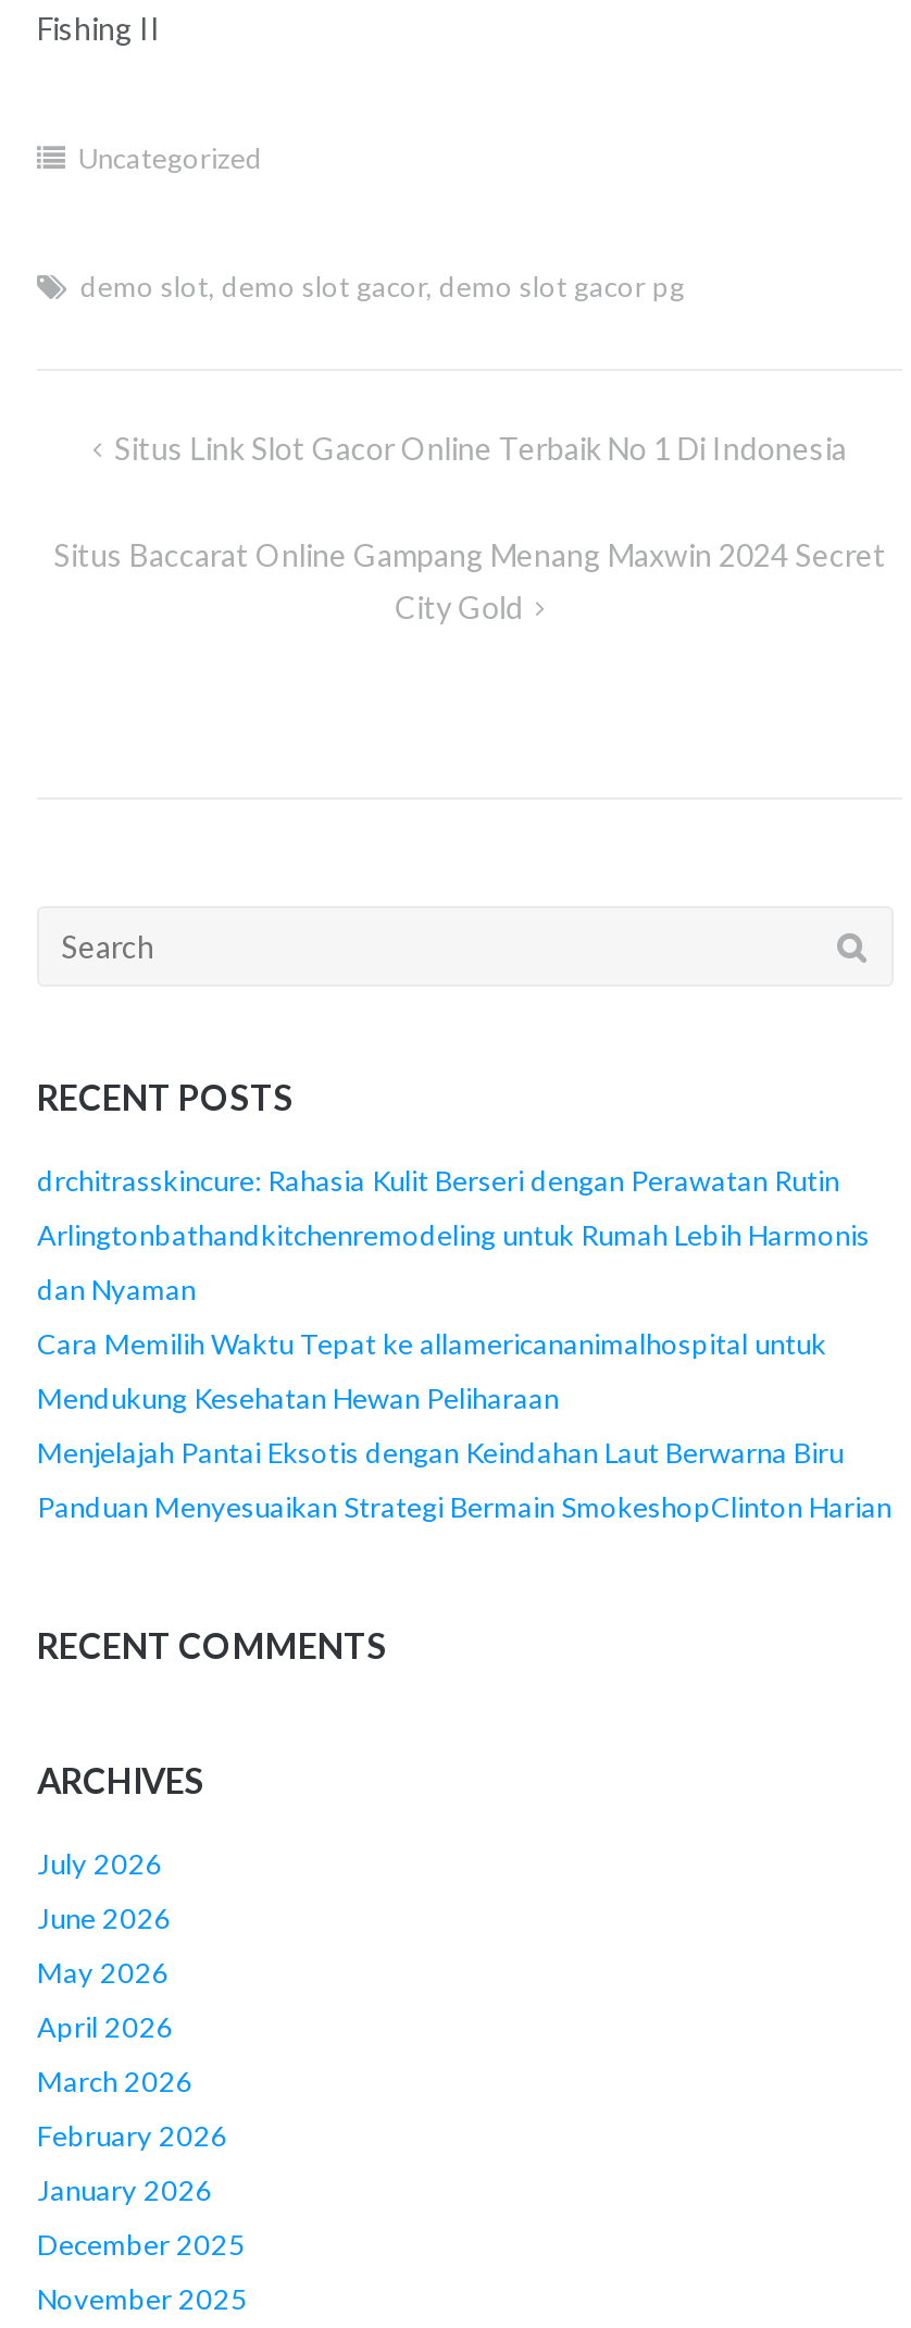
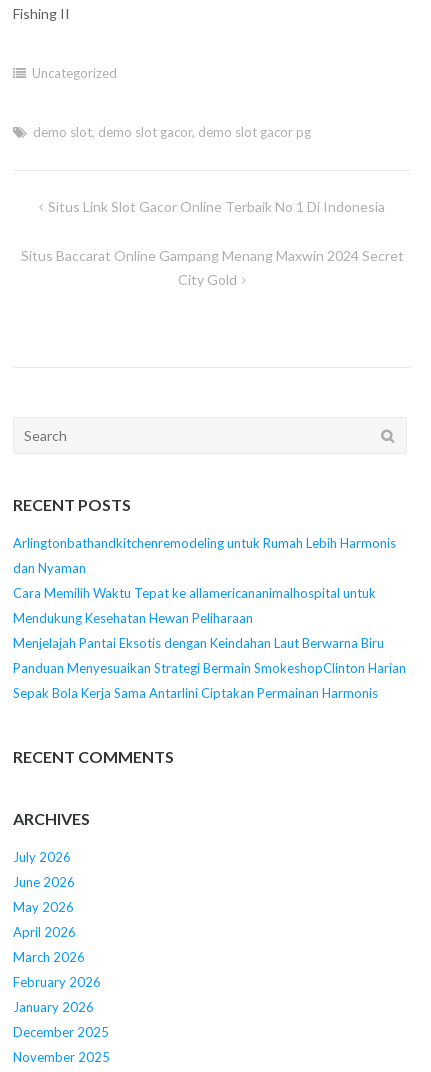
[37,1163,839,1198] drchitrasskincure: Rahasia Kulit Berseri dengan Perawatan Rutin -> none
moved [37,1217,891,1524] -> [13,535,406,676]: Arlingtonbathandkitchenremodeling untuk Rumah Lebih Harmonis | dan Nyaman | Cara Memilih Waktu Tepat ke allamericananimalhospital untuk | Mendukung Kesehatan Hewan Peliharaan | Menjelajah Pantai Eksotis dengan Keindahan Laut Berwarna Biru | Panduan Menyesuaikan Strategi Bermain SmokeshopClinton Harian
none -> [13,685,378,701] Sepak Bola Kerja Sama Antarlini Ciptakan Permainan Harmonis

